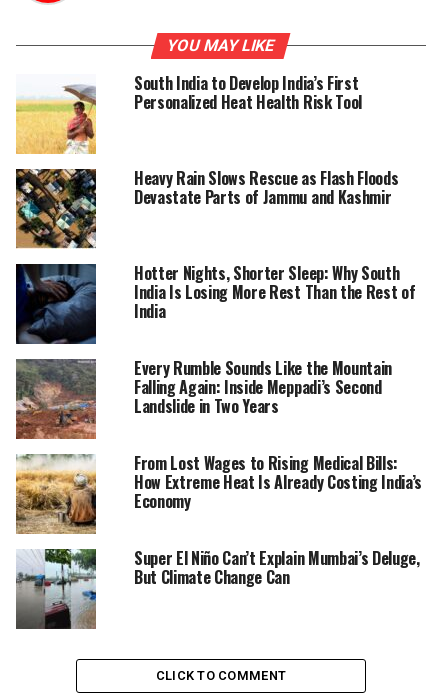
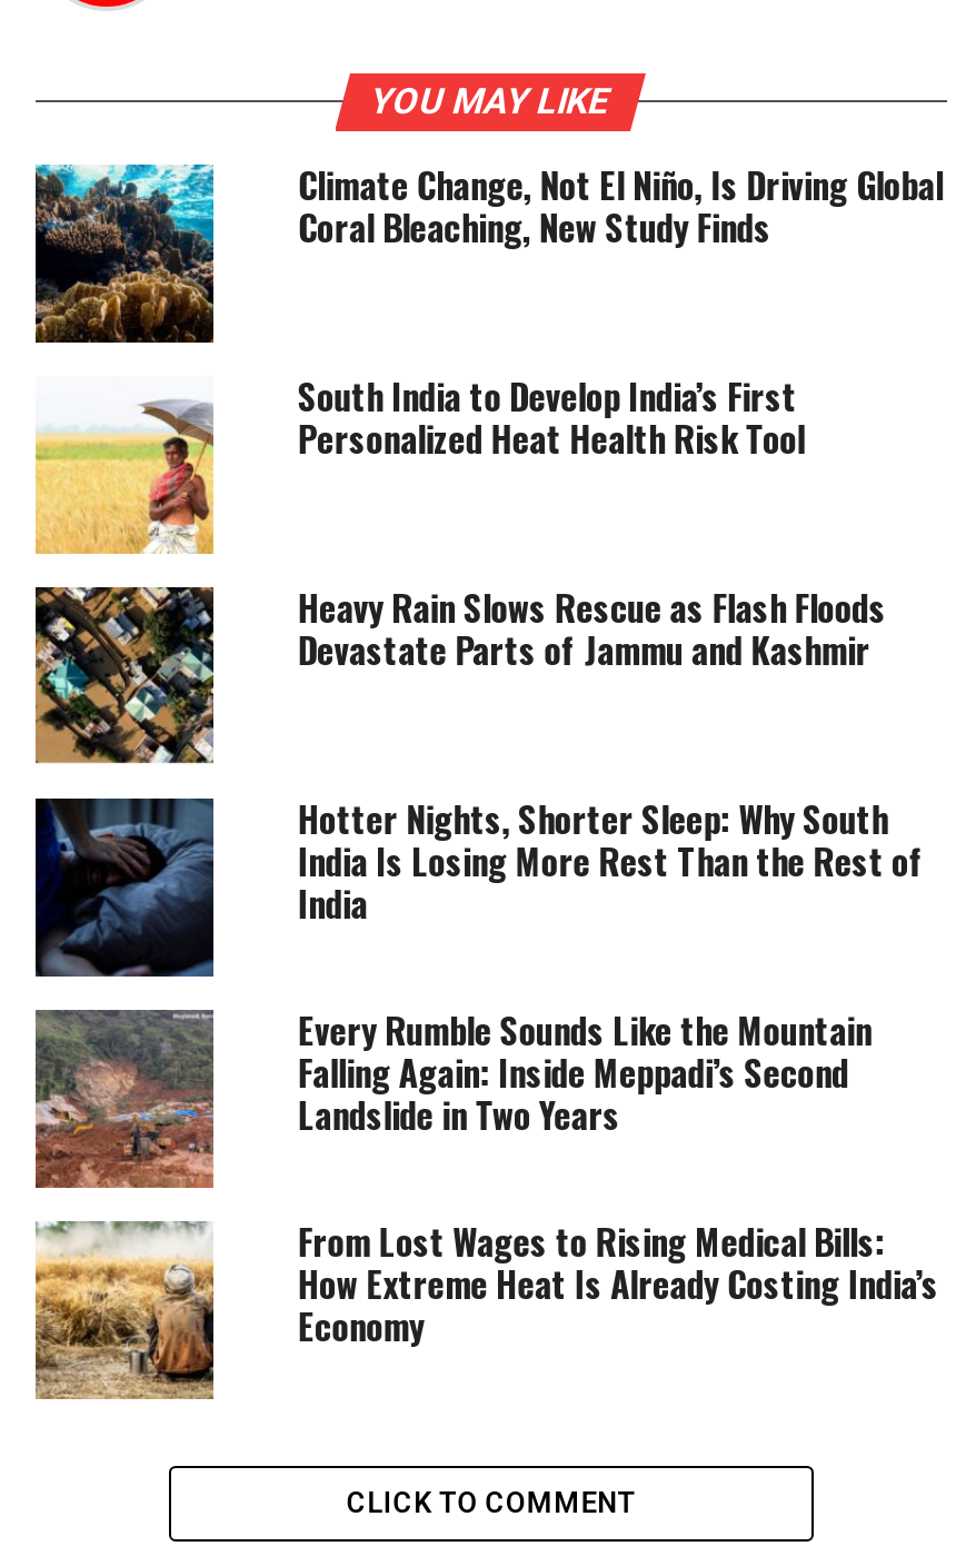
none -> [33,158,943,345] [image] | Climate Change, Not El Niño, Is Driving Global | Coral Bleaching, New Study Finds
moved [15,71,422,513] -> [33,369,938,1352]: [image] | South India to Develop India’s First | Personalized Heat Health Risk Tool | ... | How Extreme Heat Is Already Costing India’s | Economy
[15,546,420,630] [image] | Super El Niño Can’t Explain Mumbai’s Deluge, | But Climate Change Can -> none

